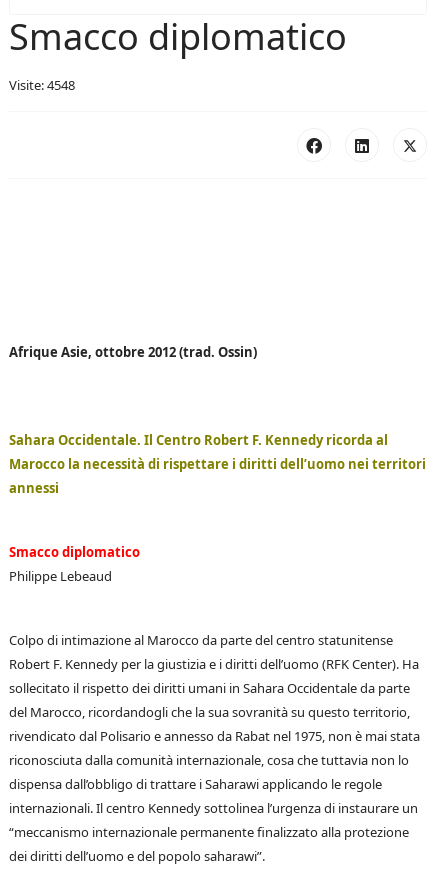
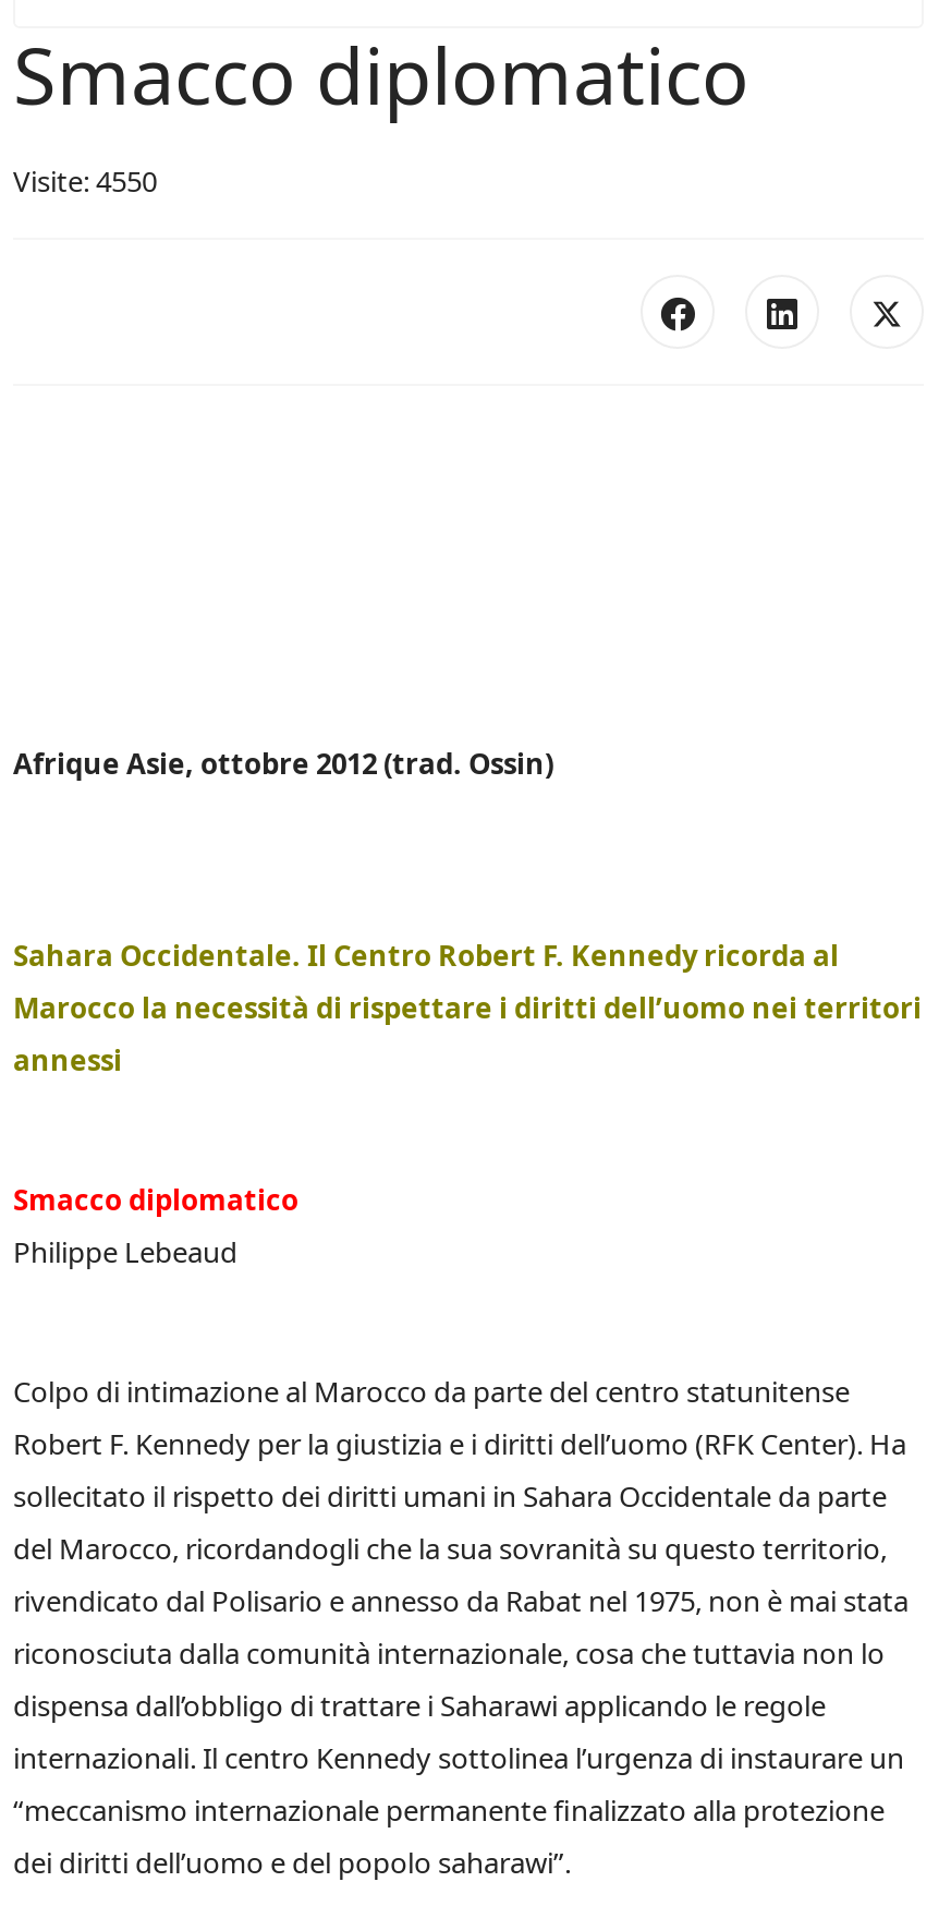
[9,76,75,94] Visite: 4548 -> [13,161,157,201] Visite: 4550

